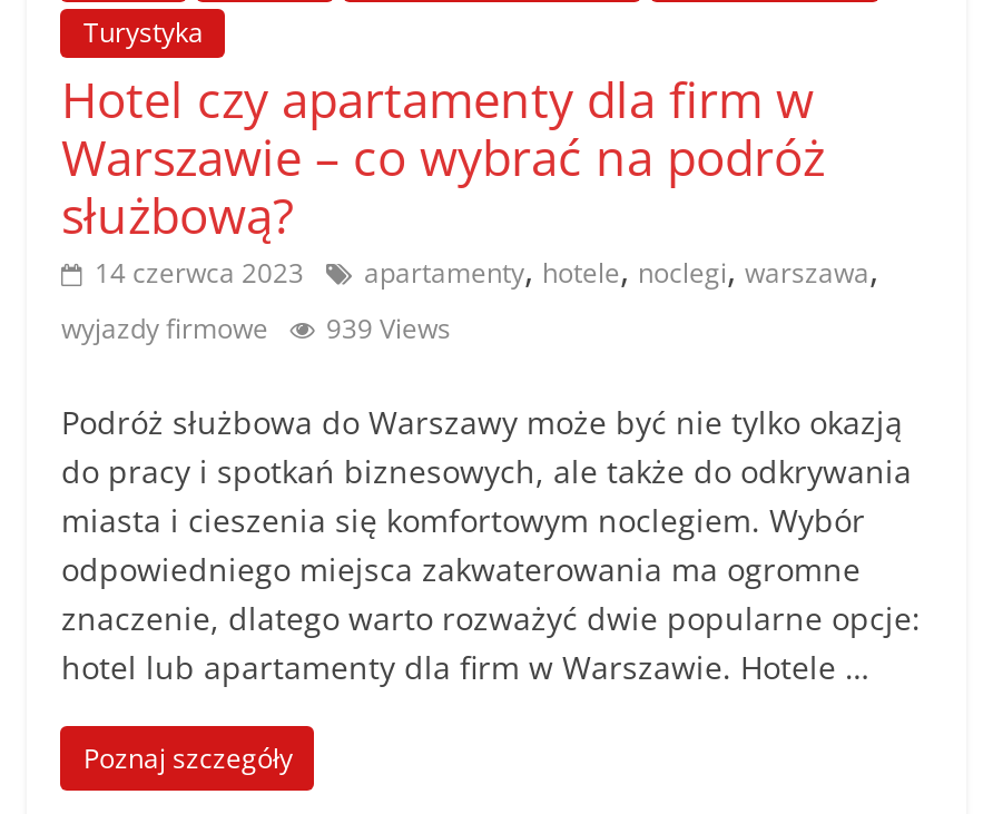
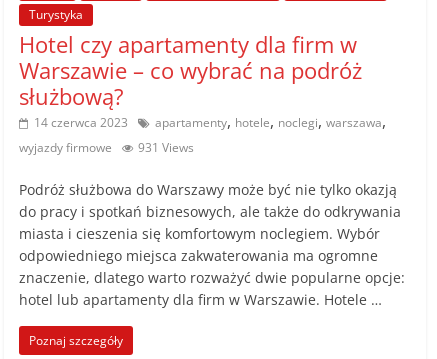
[61,309,451,347] wyjazdy firmowe 939 Views -> [19,139,194,156] wyjazdy firmowe 931 Views

